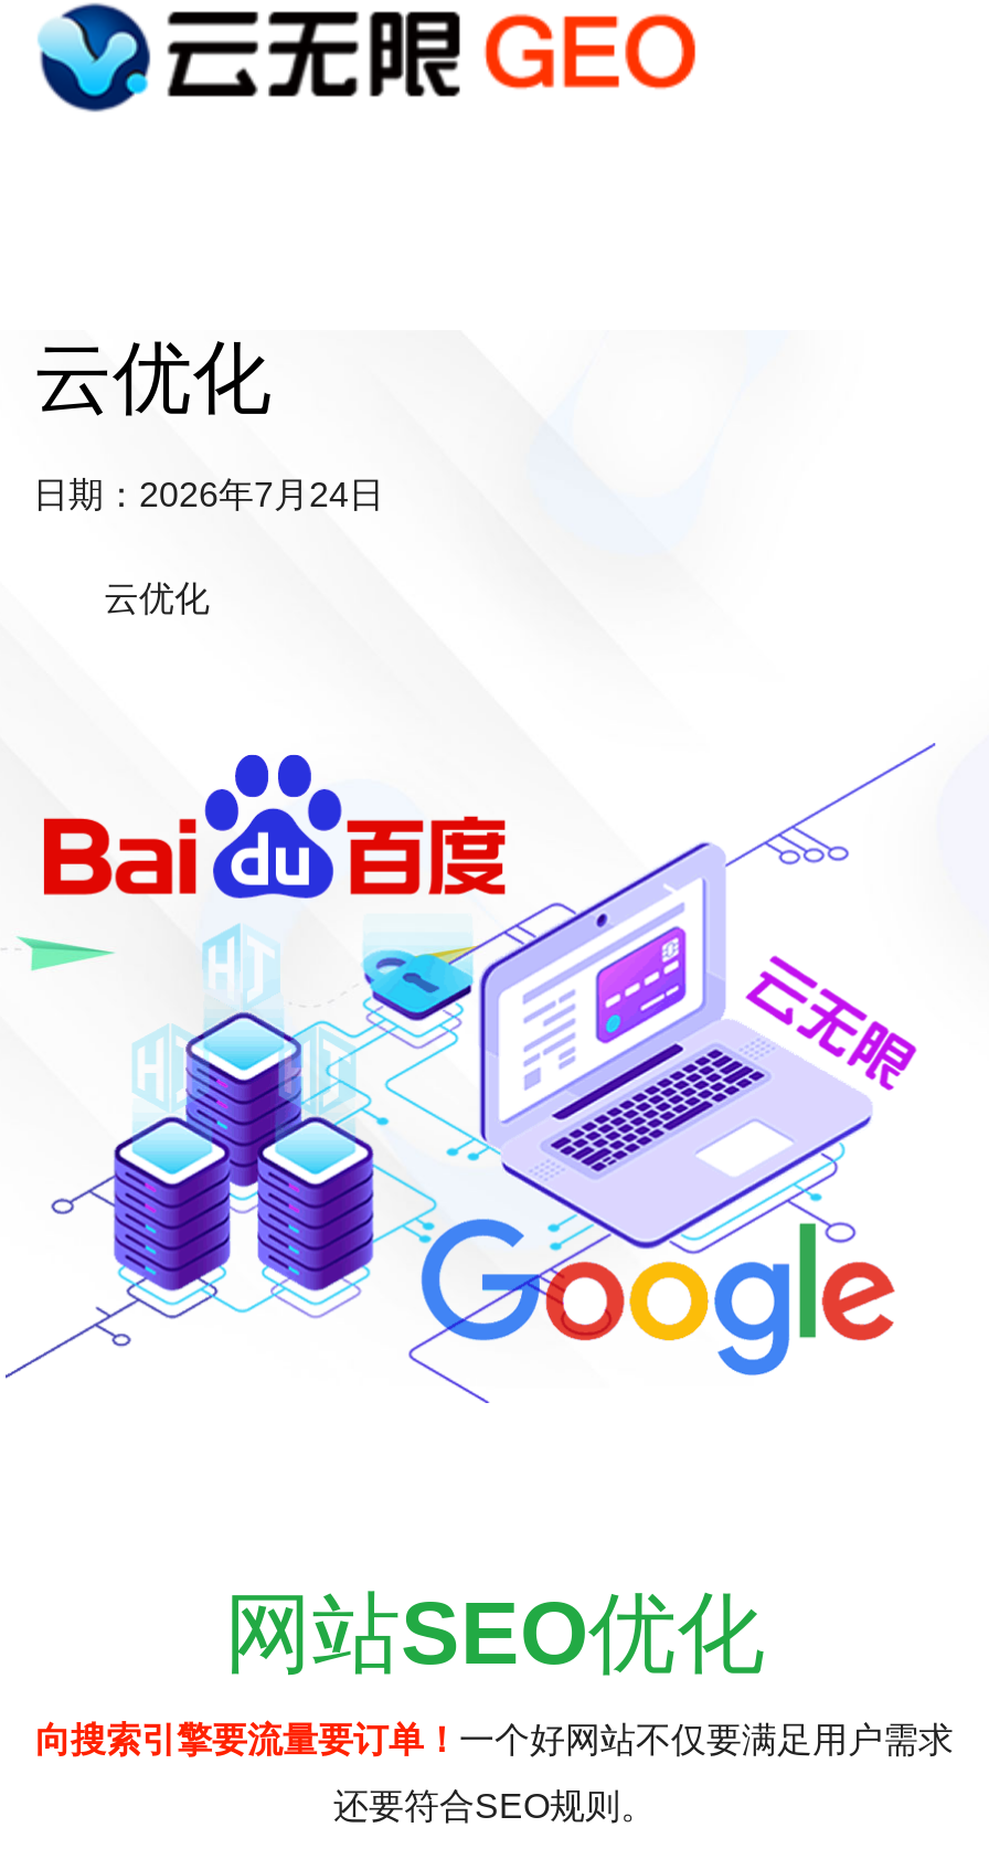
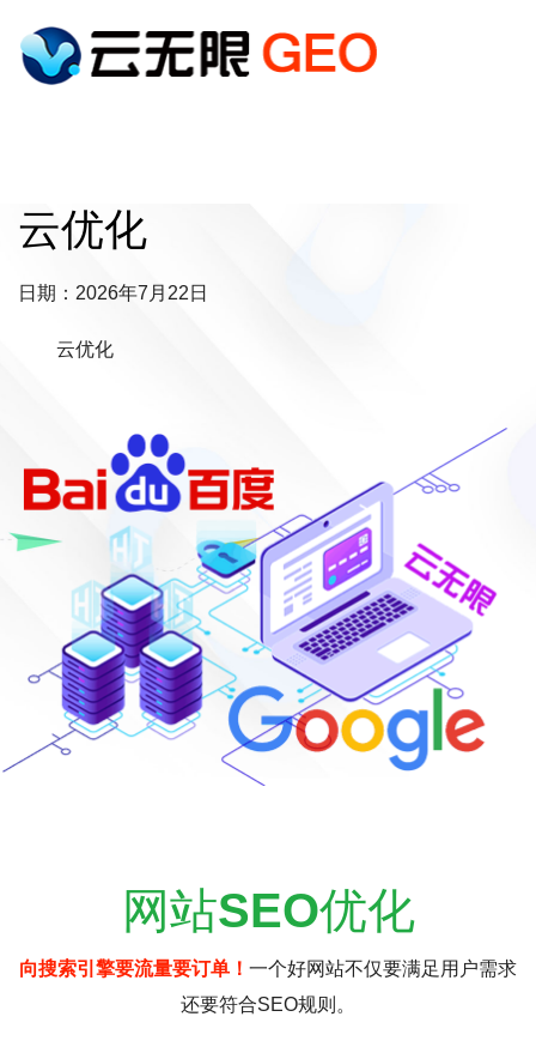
[33,476,384,513] 日期：2026年7月24日 -> [18,283,208,303] 日期：2026年7月22日

